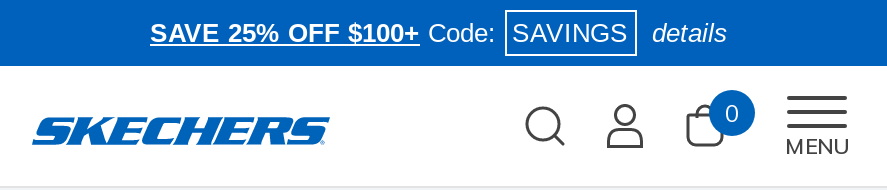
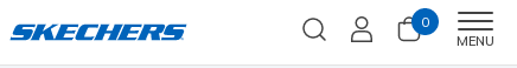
[150,18,728,48] SAVE 25% OFF $100+ Code: SAVINGS | details -> none

